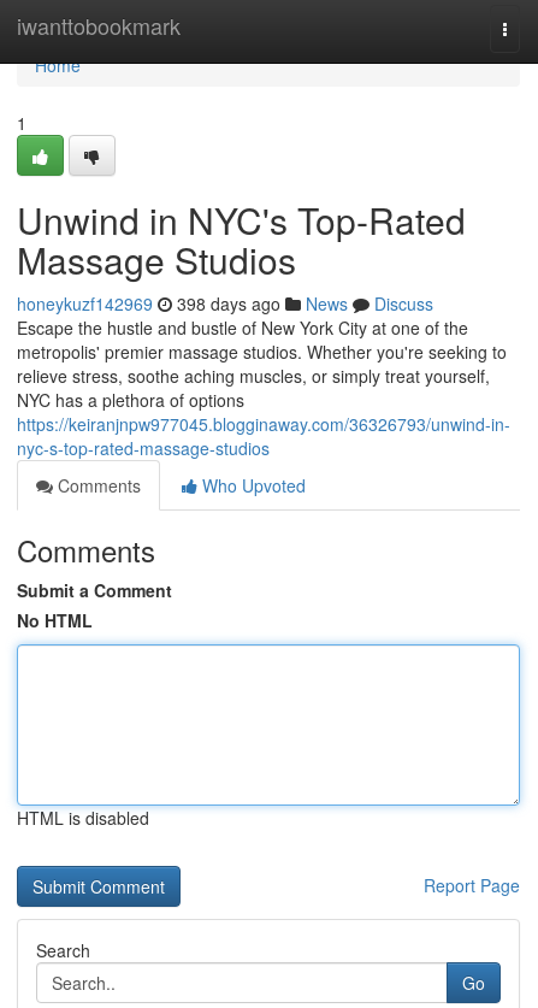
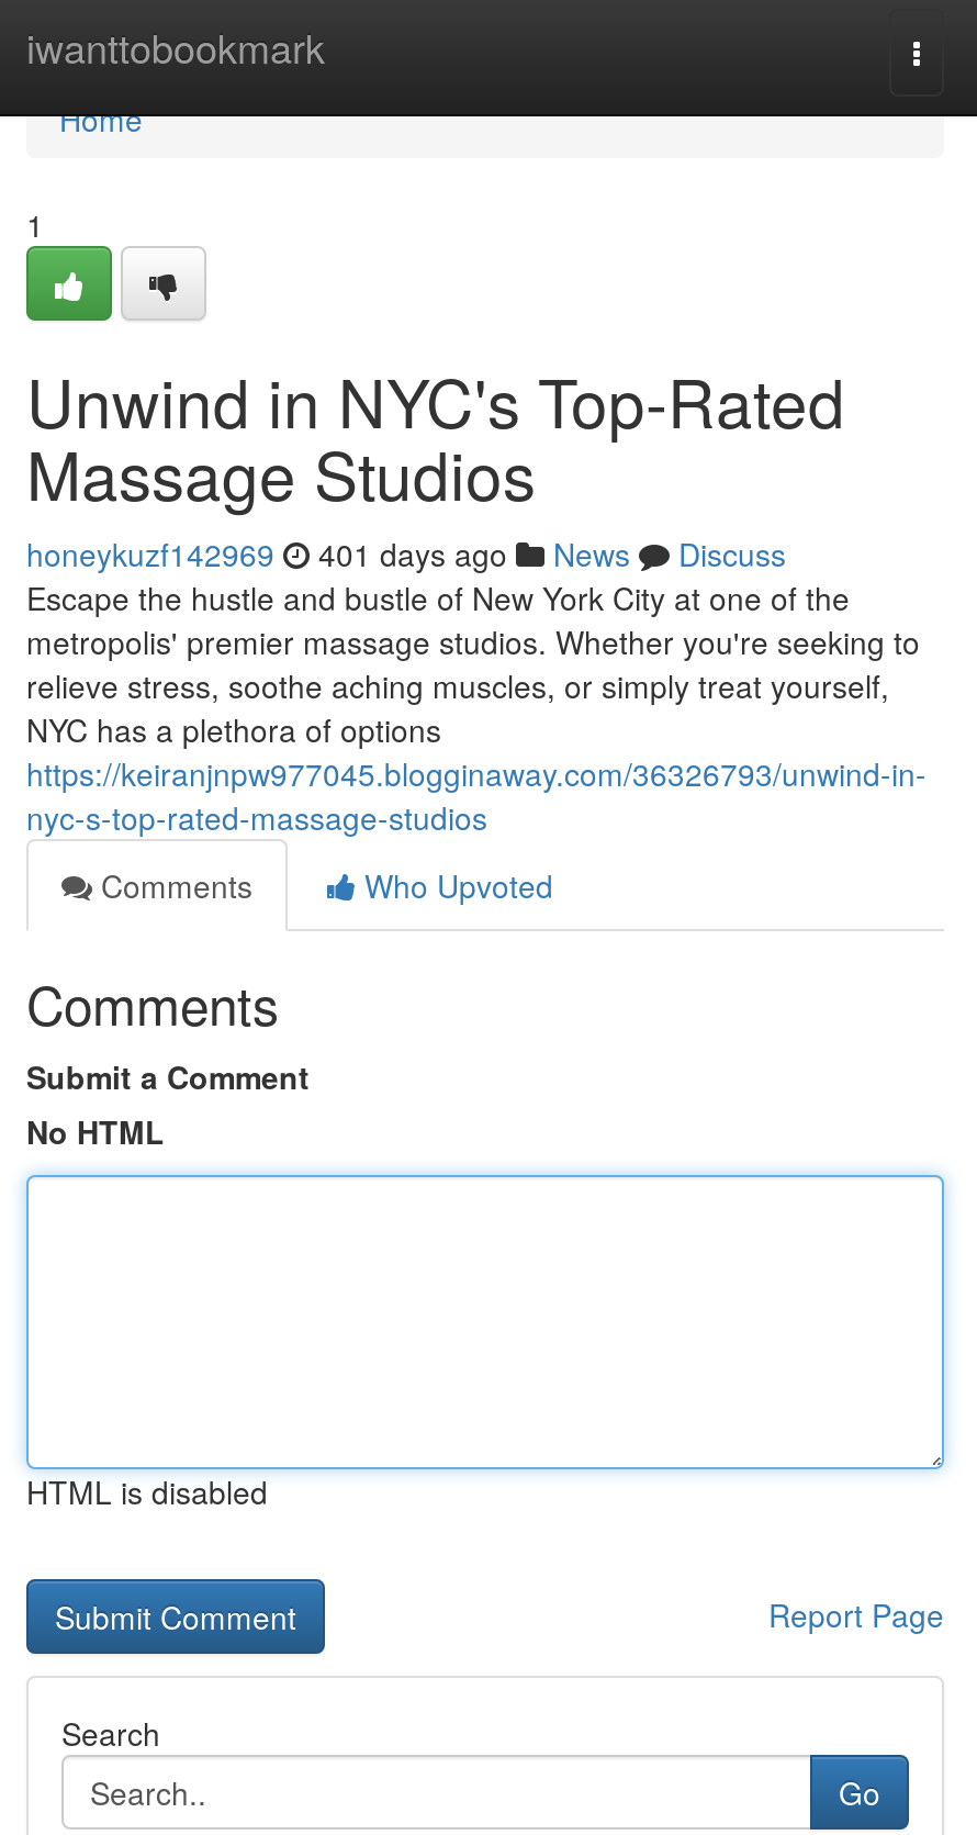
[17,291,433,316] honeykuzf142969 398 days ago News Discuss -> [26,532,786,575] honeykuzf142969 401 days ago News Discuss

